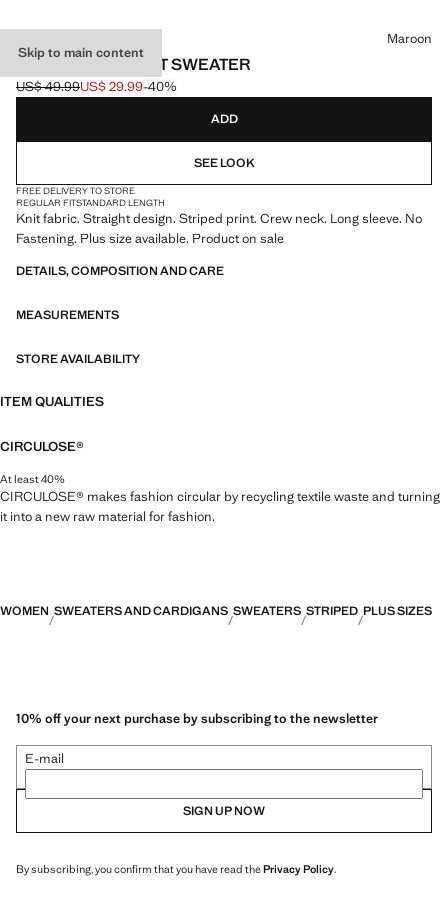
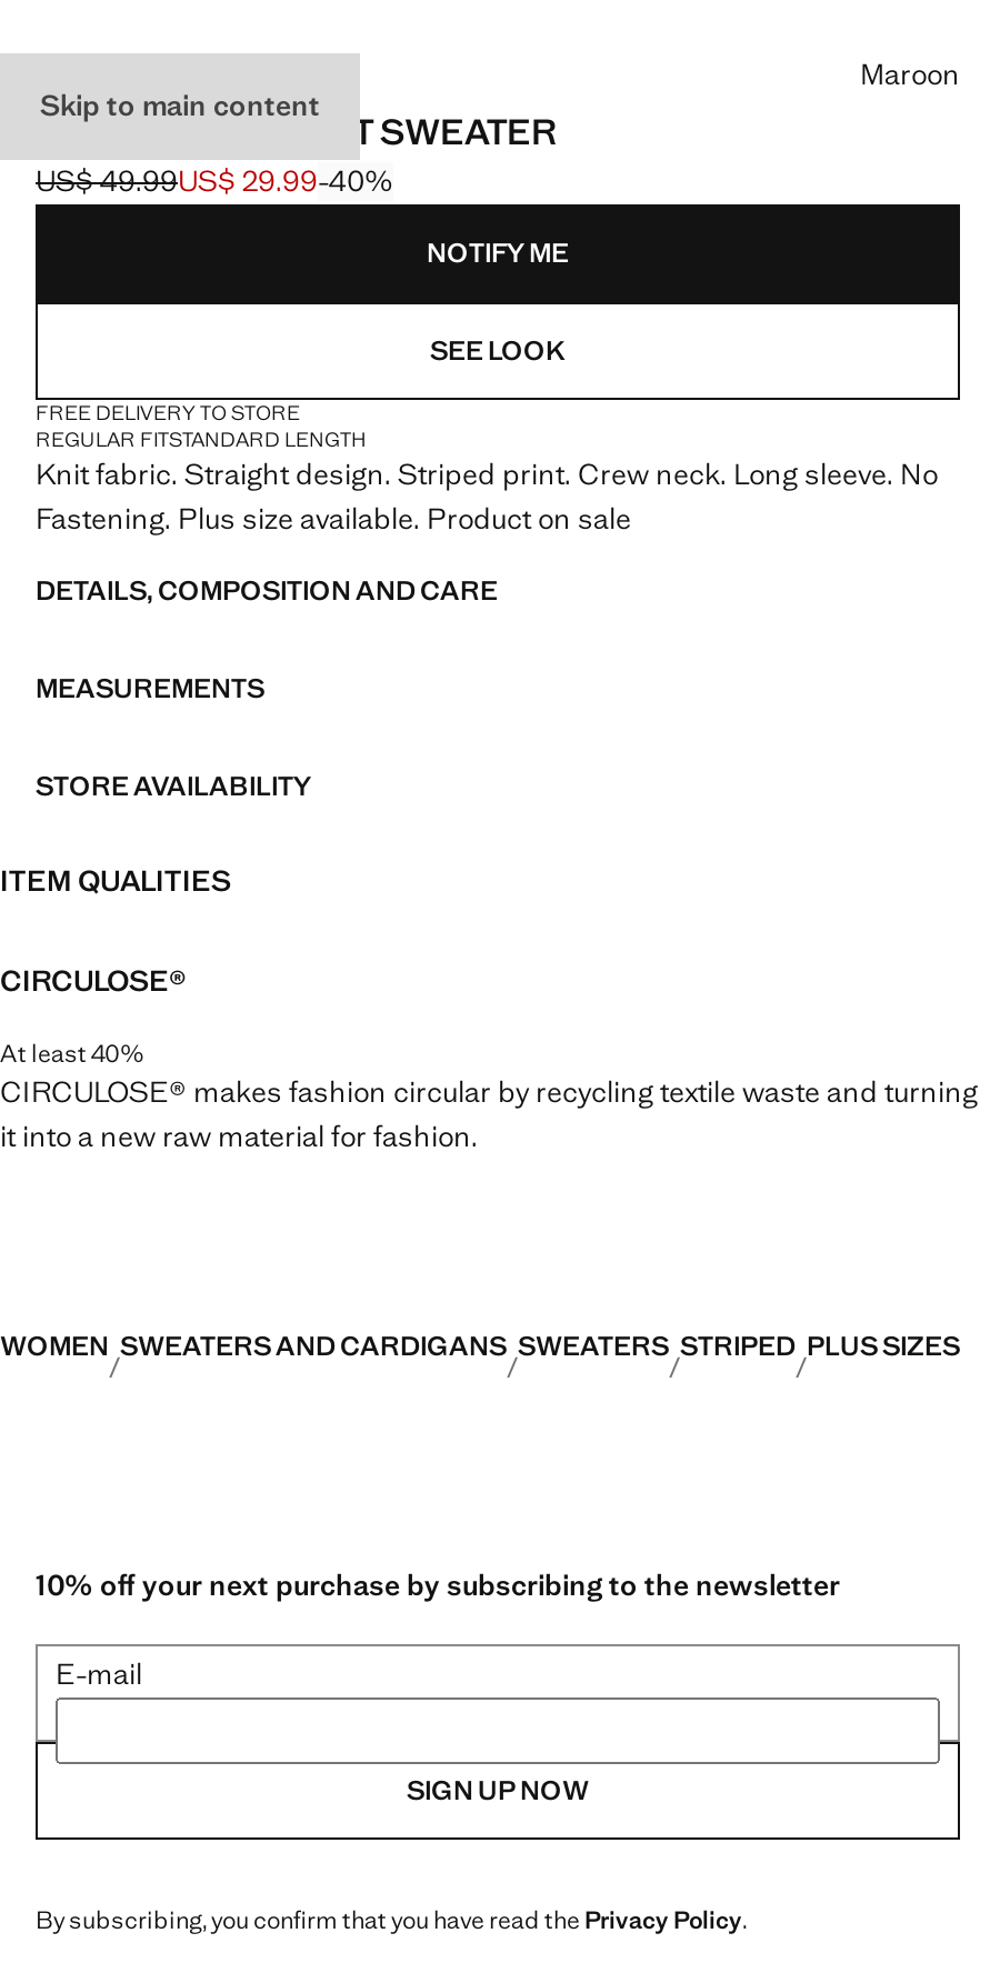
[210,111,237,127] ADD -> [427,236,569,271] NOTIFY ME

